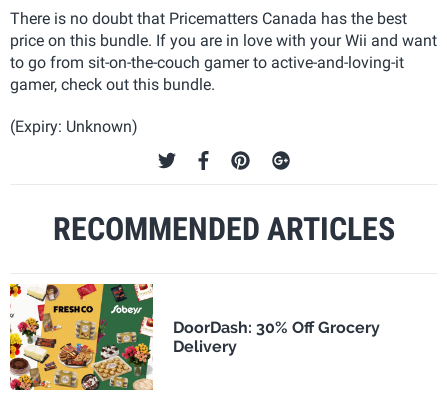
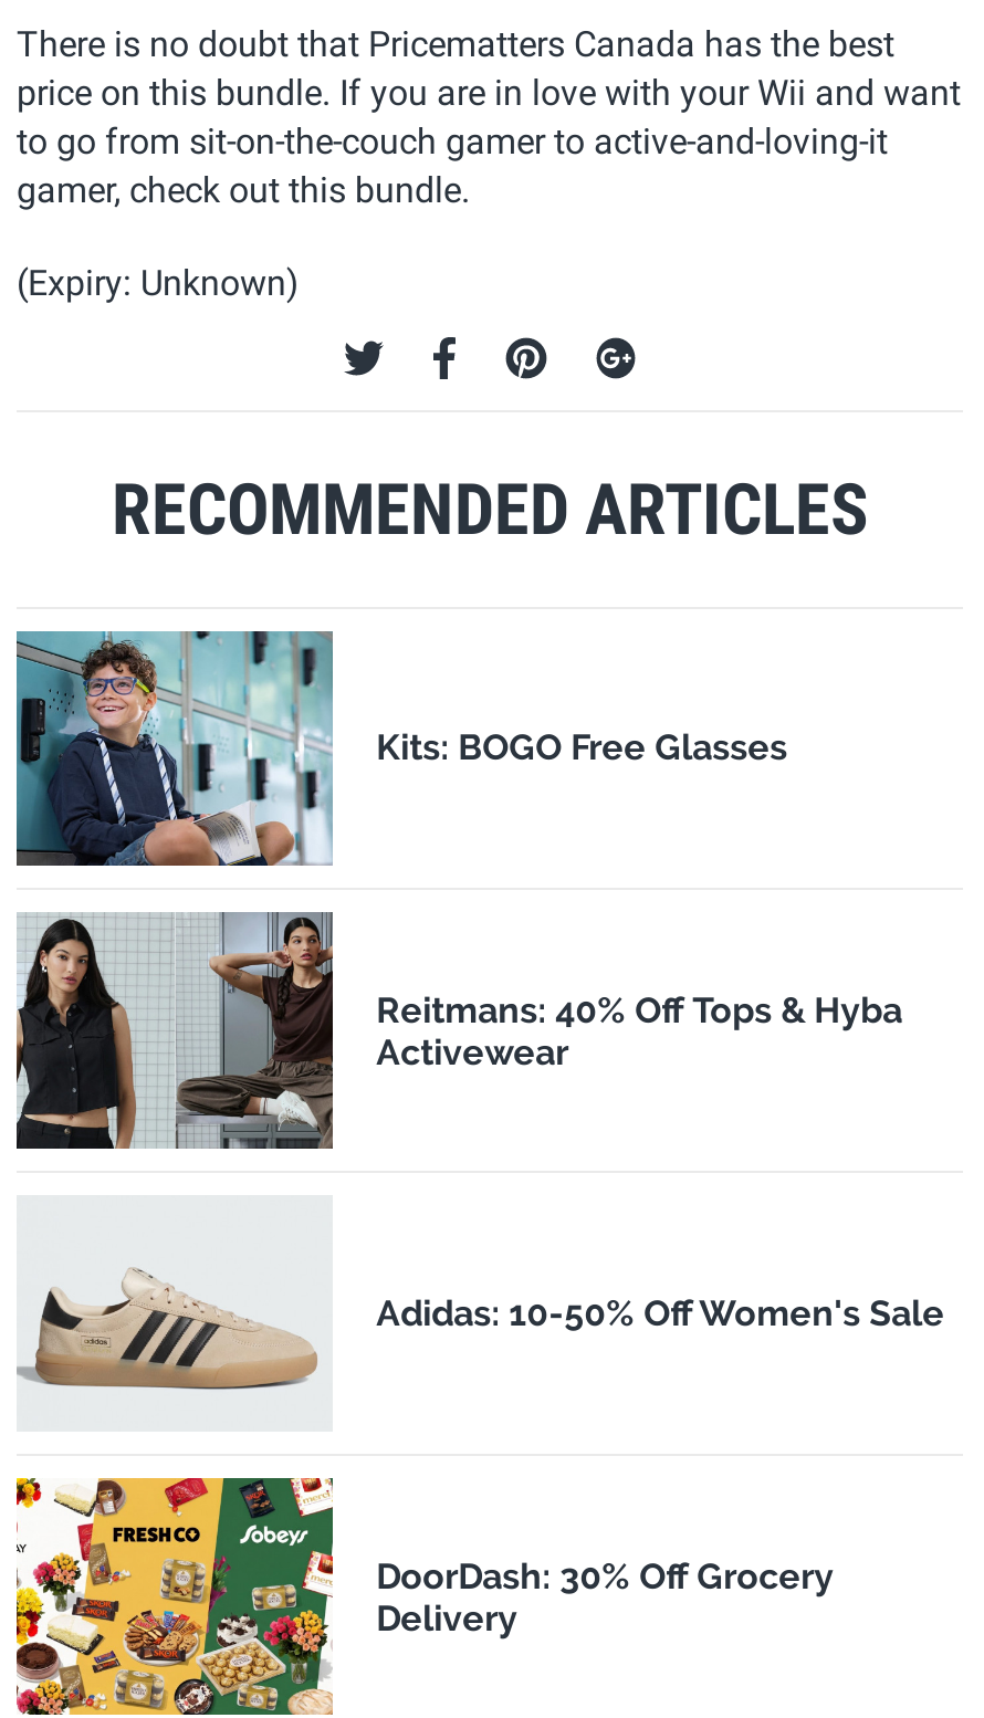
none -> [14,629,788,868] [image] | Kits: BOGO Free Glasses
none -> [14,910,903,1151] [image] | Reitmans: 40% Off Tops & Hyba | Activewear
none -> [17,1266,945,1392] [image] | Adidas: 10-50% Off Women's Sale

